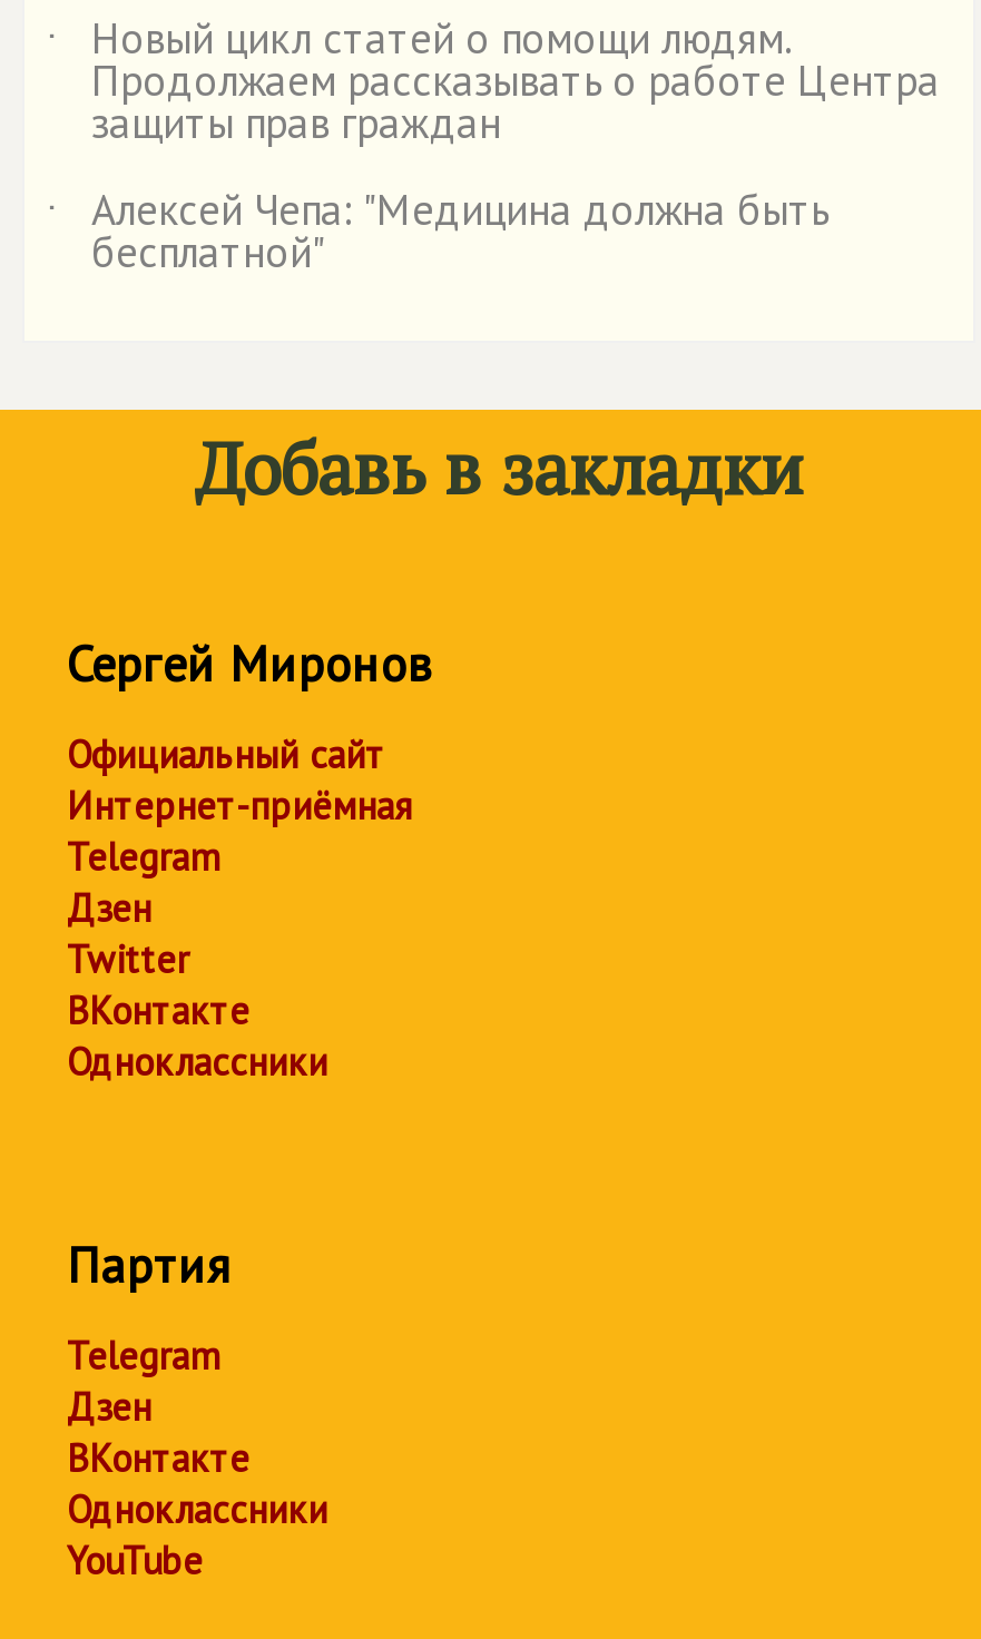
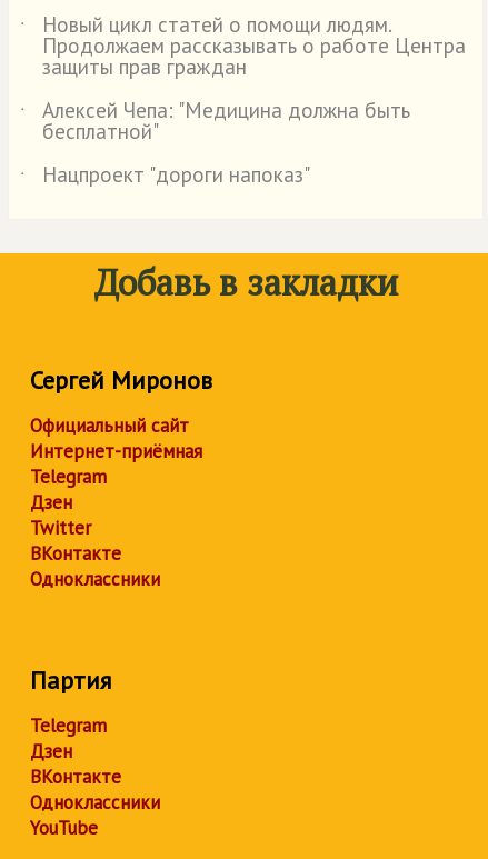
none -> [20,161,310,193] ˙ Нацпроект "дороги напоказ"

